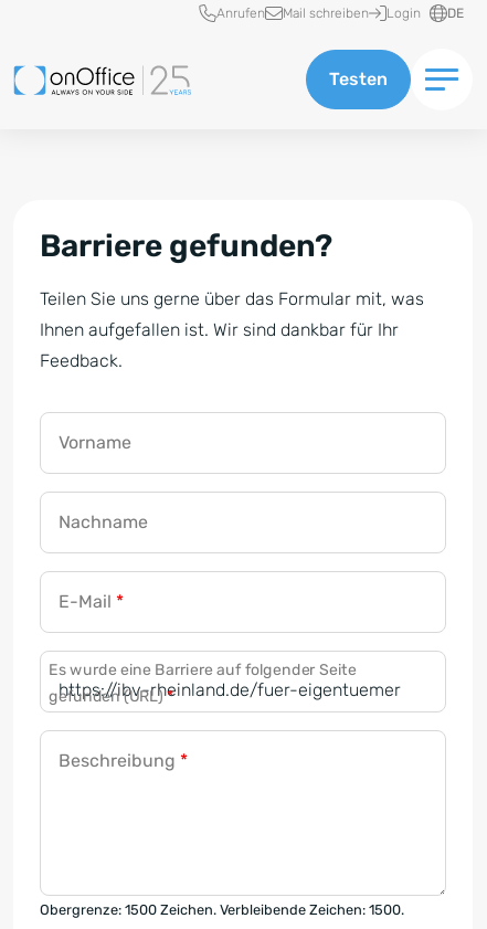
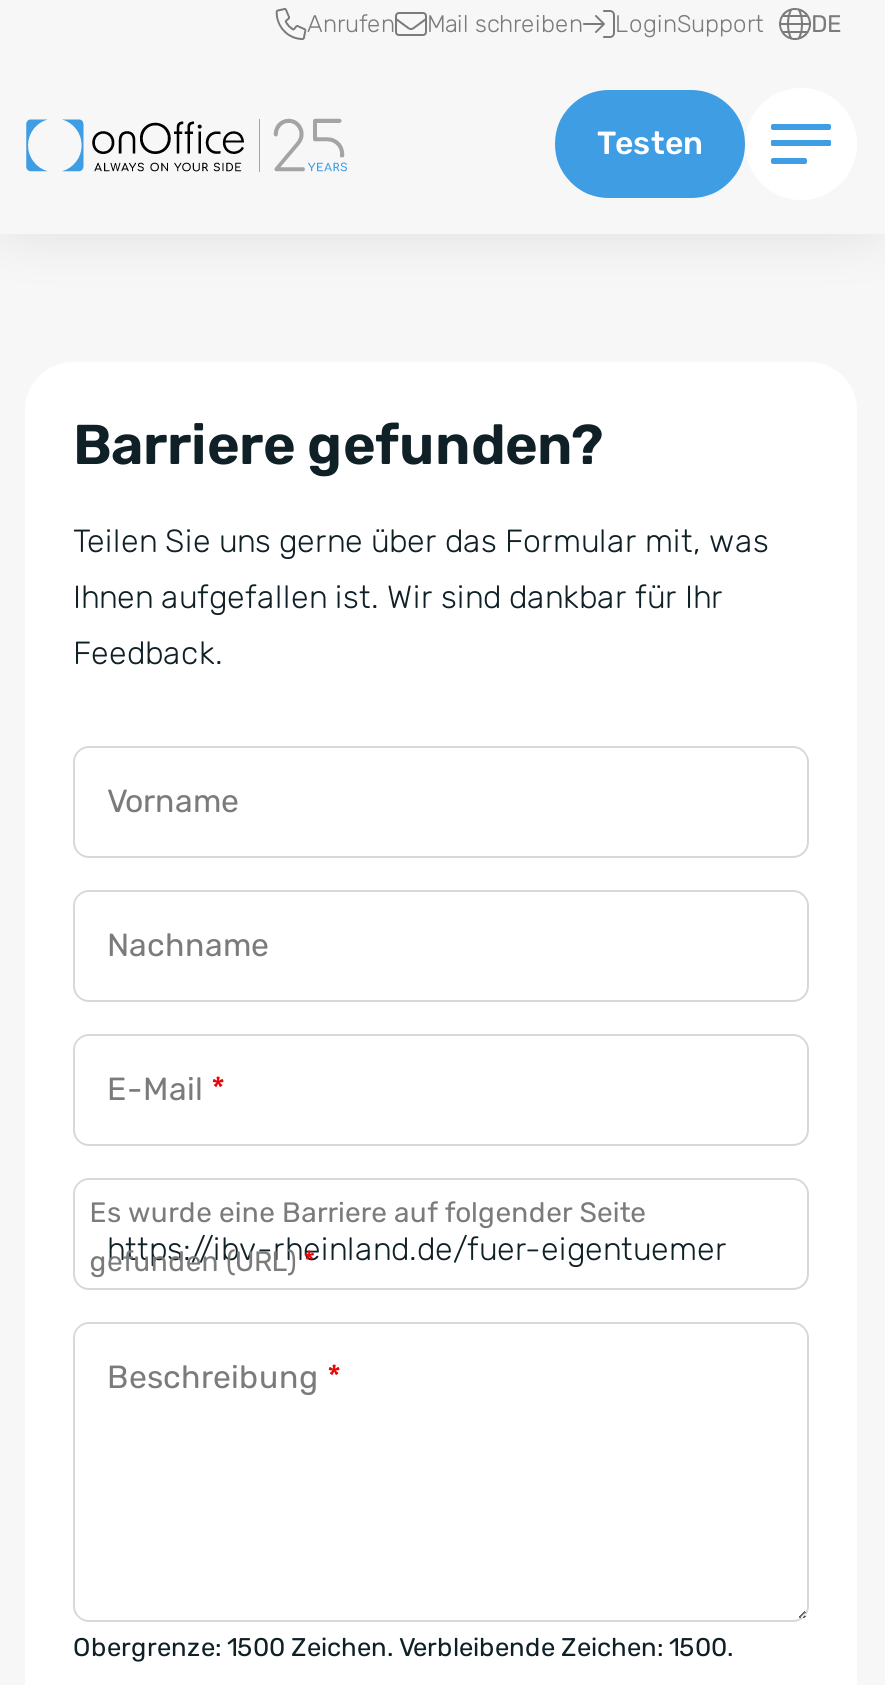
[387,5,421,20] Login -> [615,9,763,37] LoginSupport

